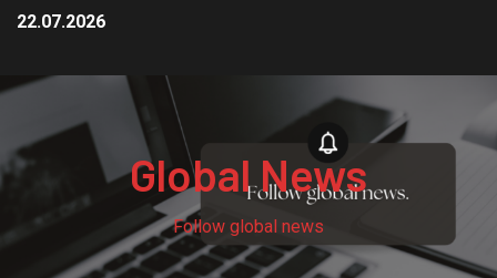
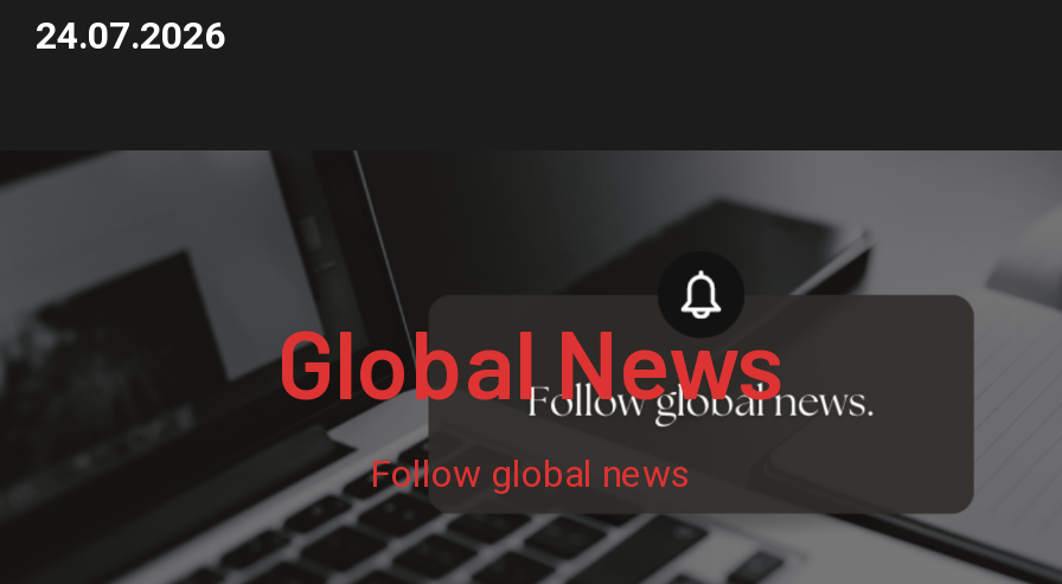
[17,11,105,32] 22.07.2026 -> [36,14,225,59] 24.07.2026

